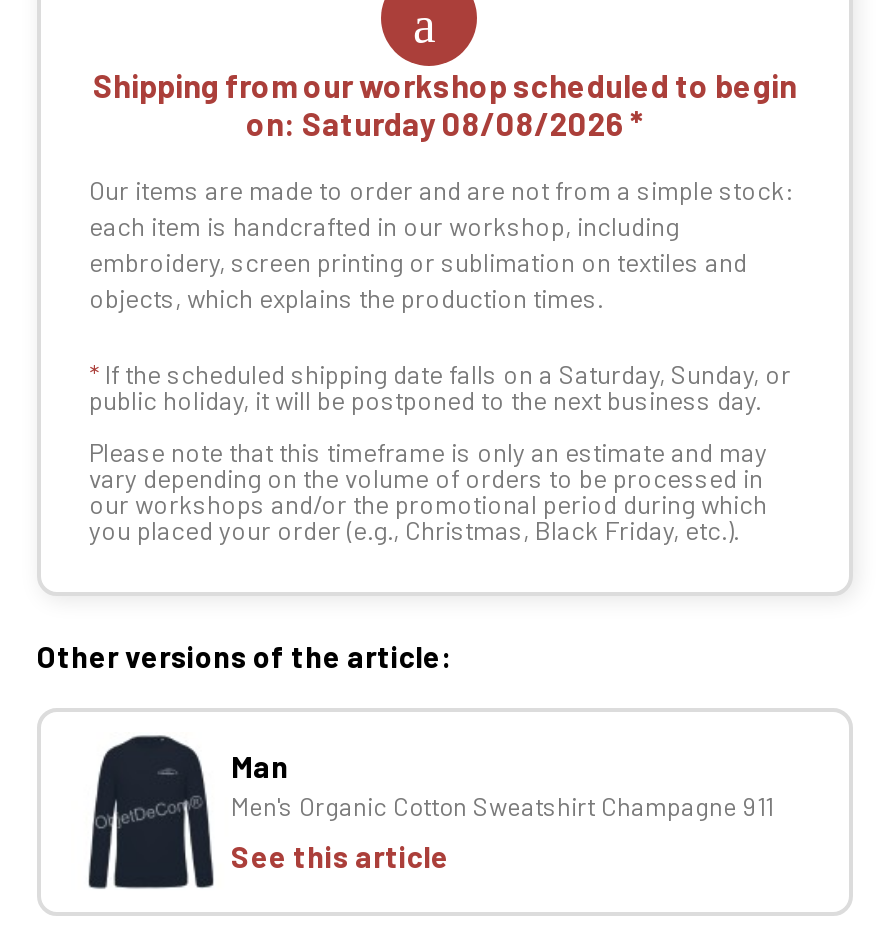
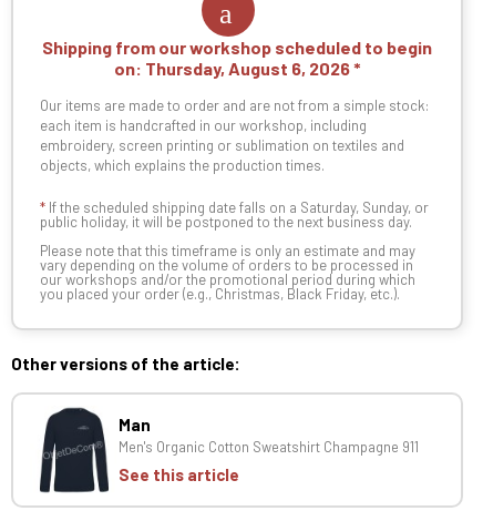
[246,103,624,141] on: Saturday 08/08/2026 -> [114,57,350,78] on: Thursday, August 6, 2026

